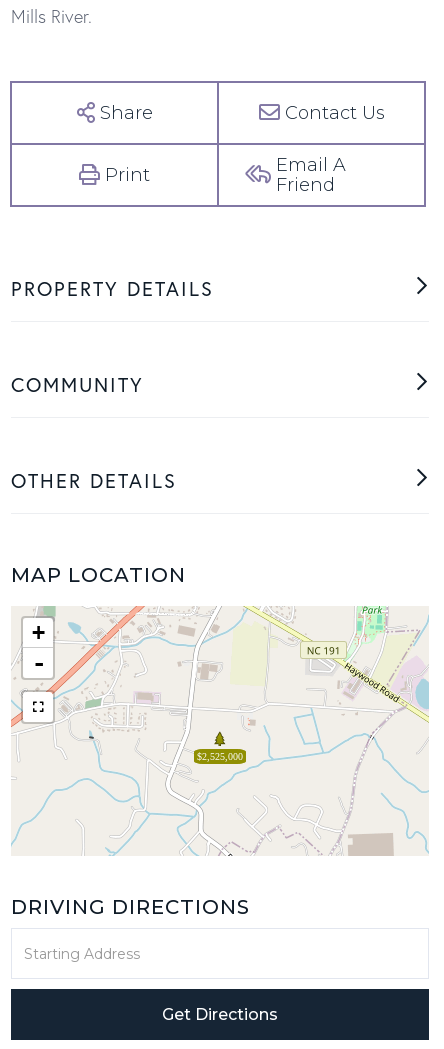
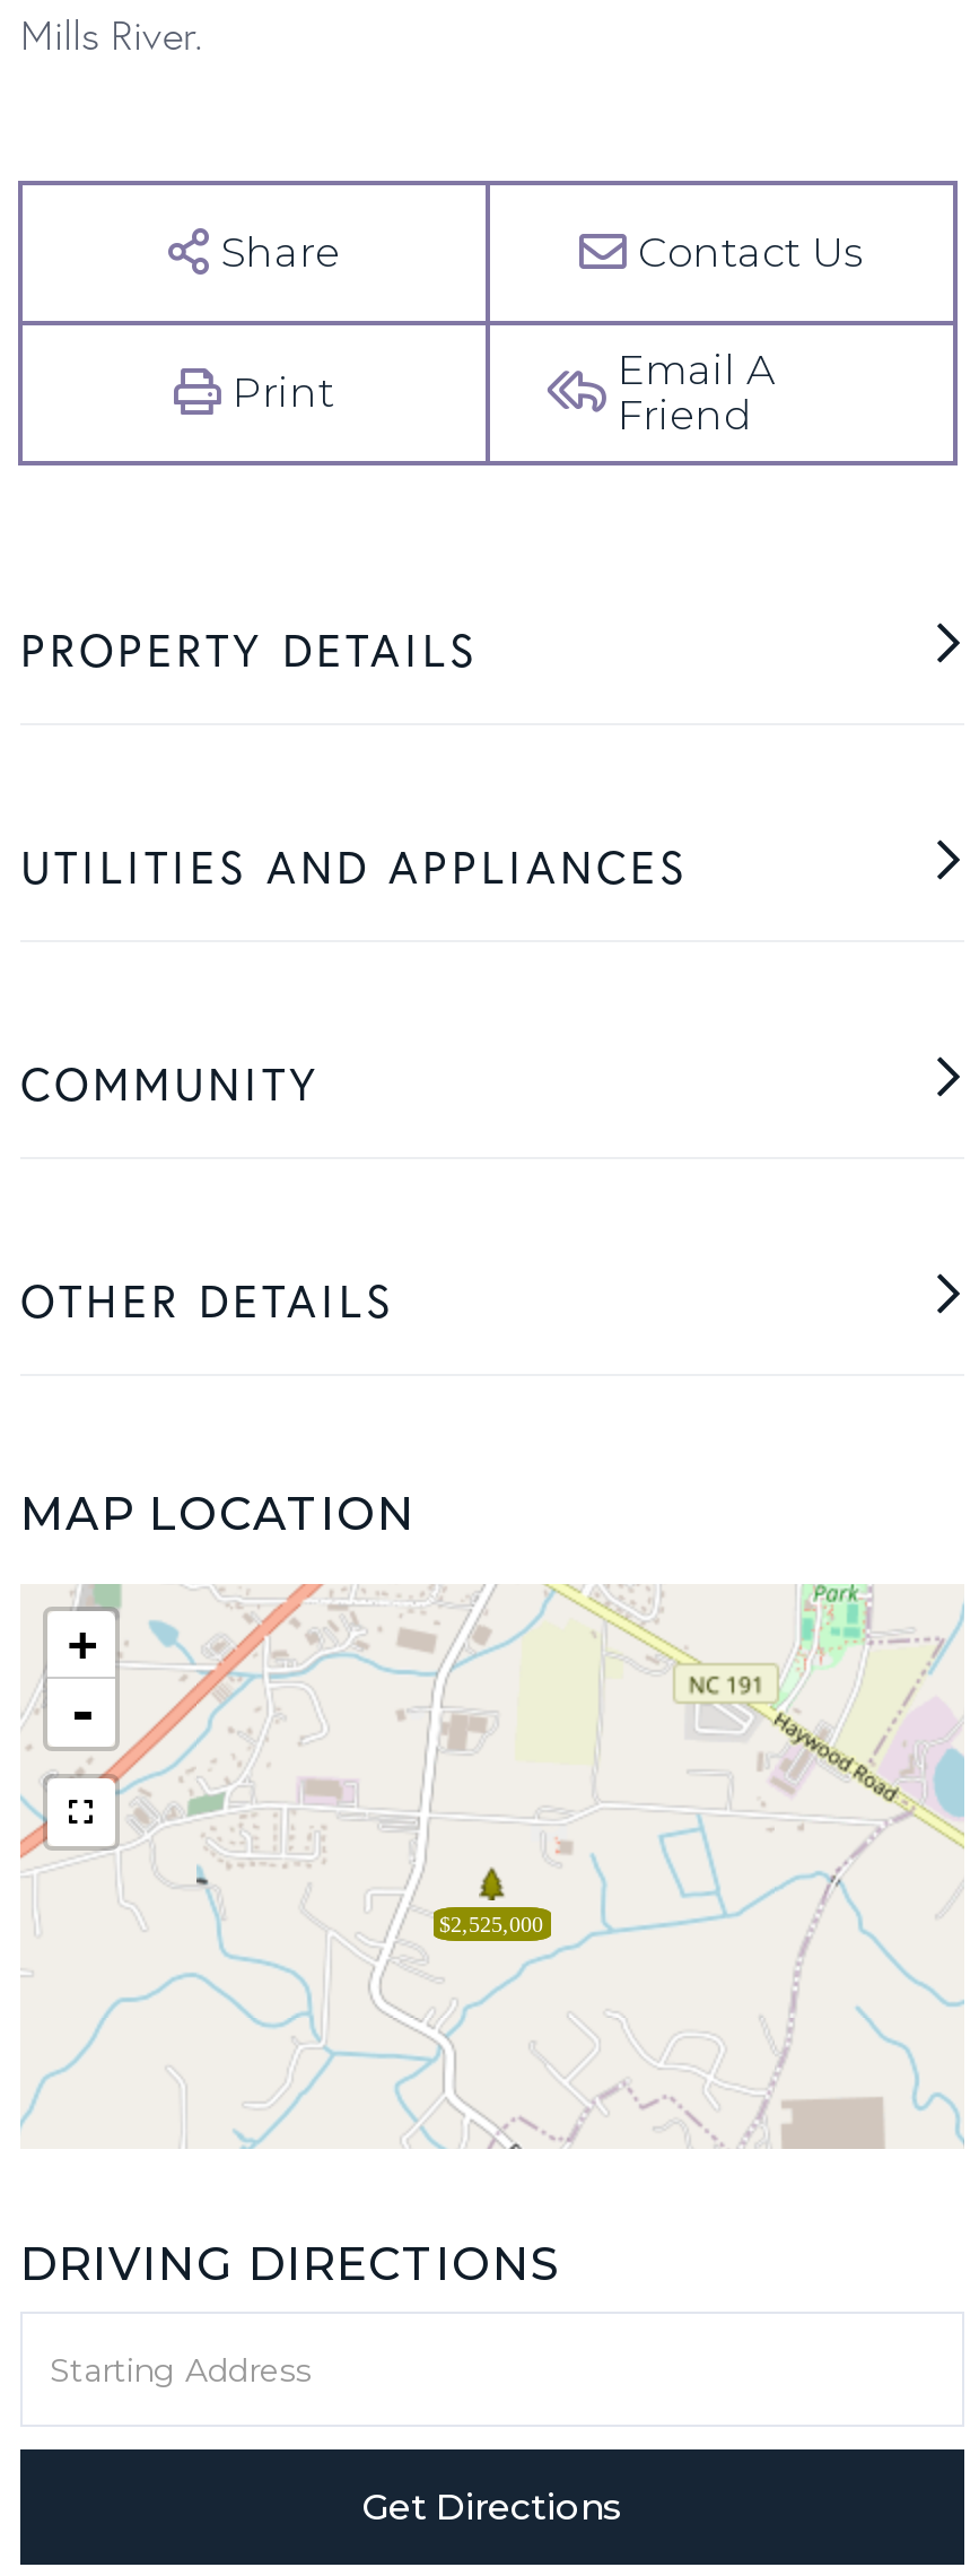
none -> [20,839,689,896] UTILITIES AND APPLIANCES

